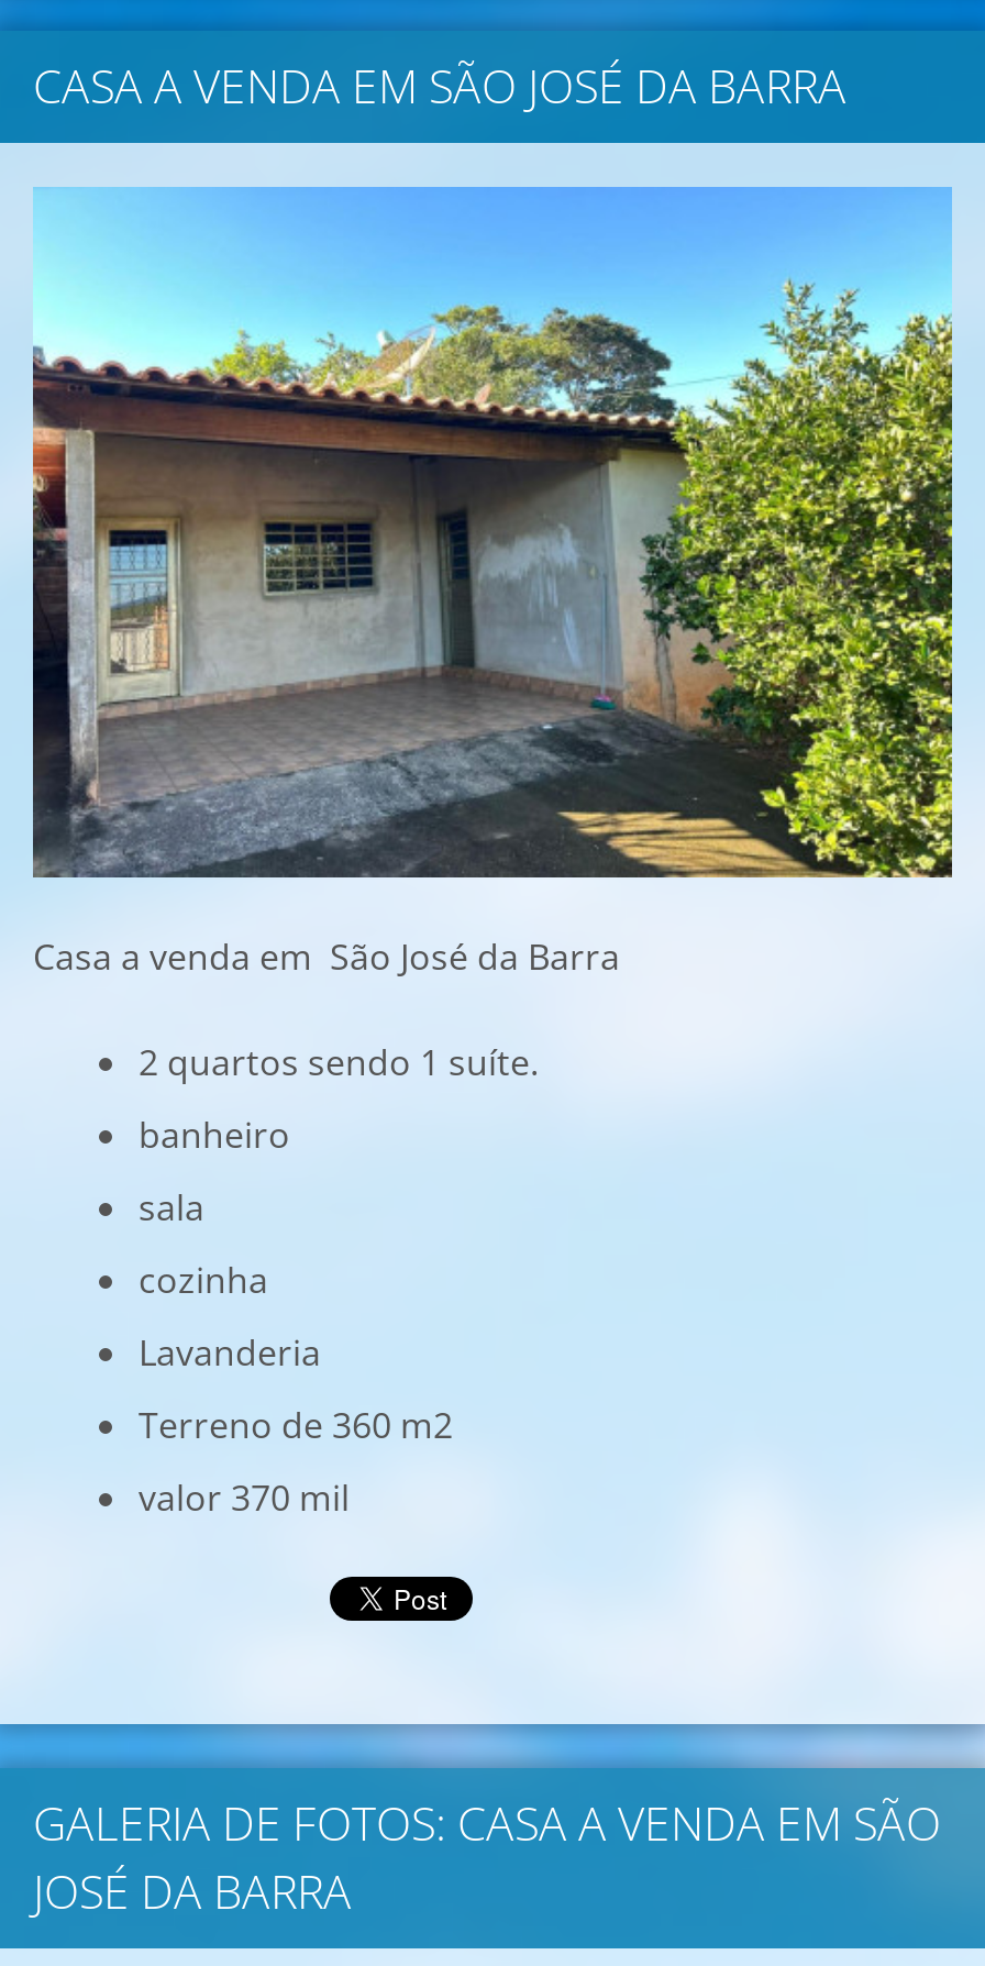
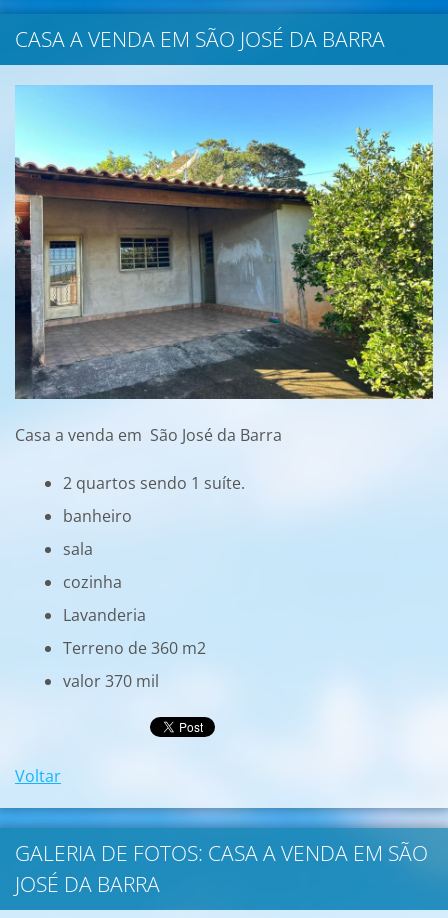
none -> [15,765,61,787] Voltar

